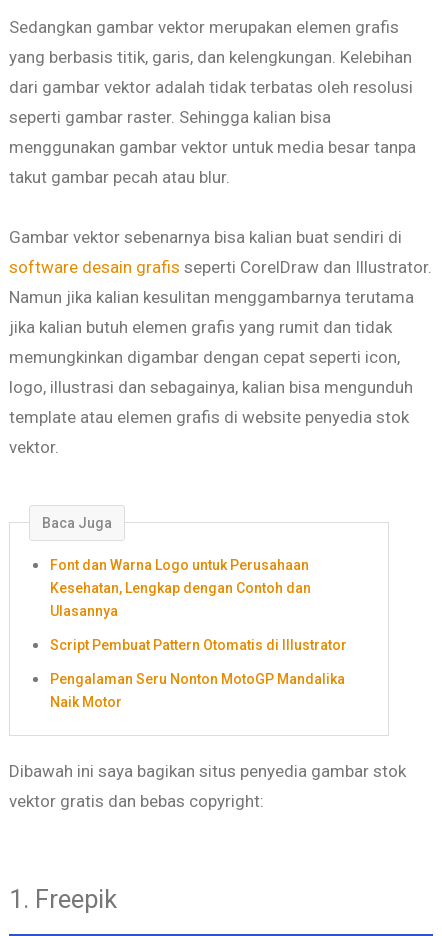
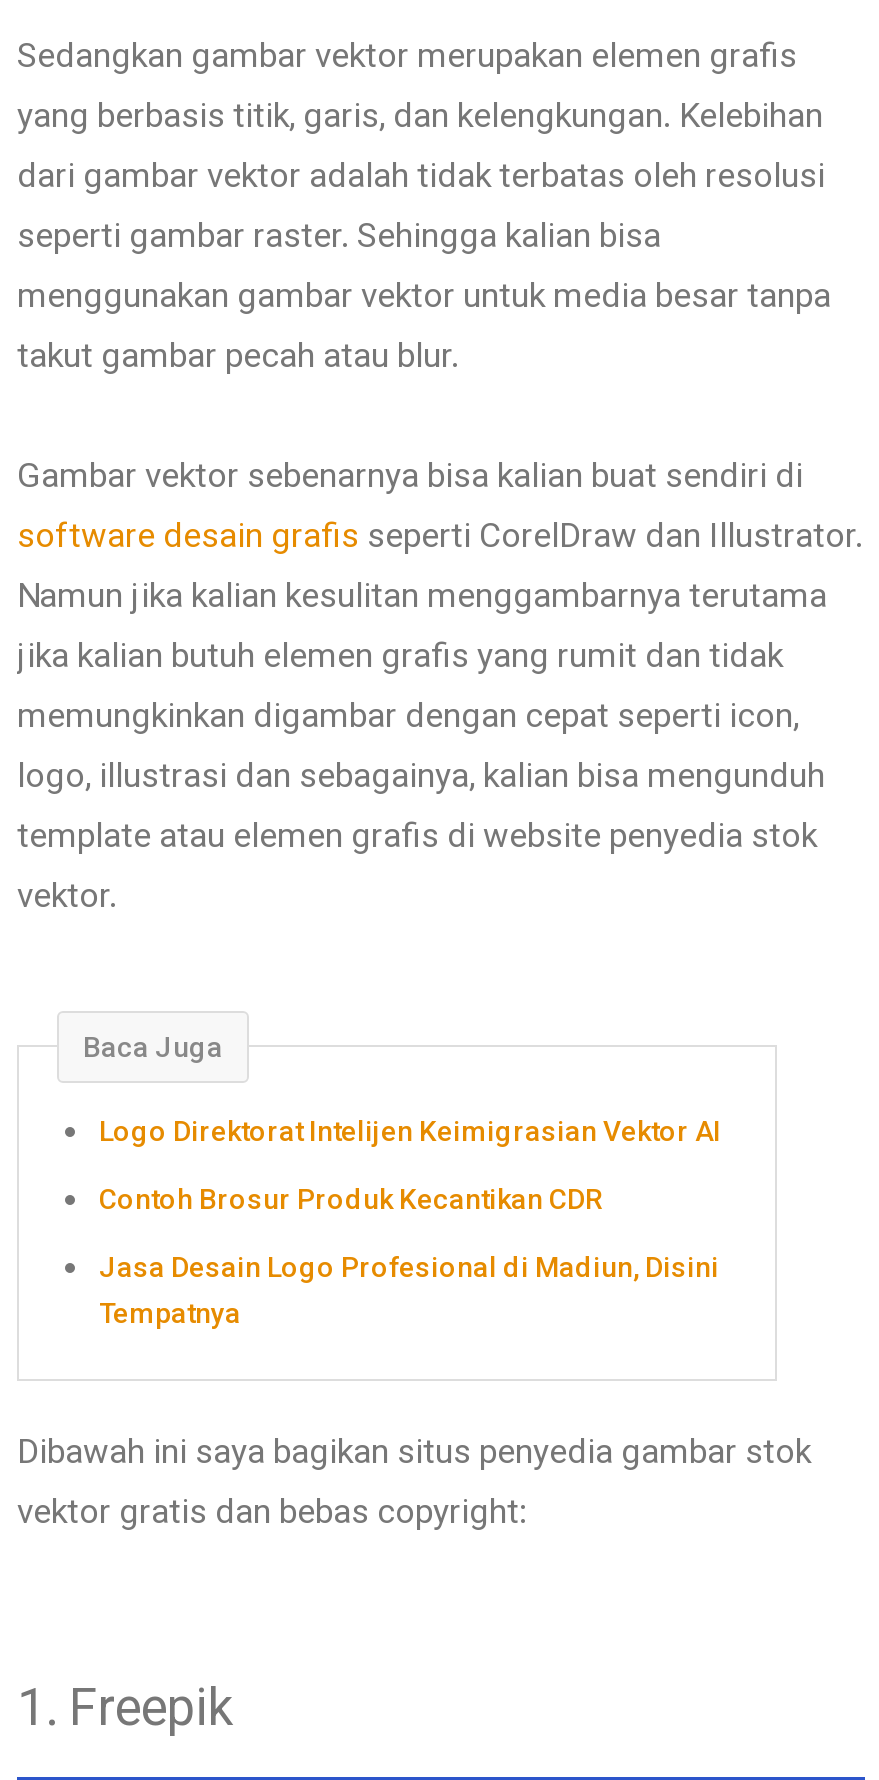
[50,557,311,619] Font dan Warna Logo untuk Perusahaan | Kesehatan, Lengkap dengan Contoh dan | Ulasannya -> [99,1115,721,1147] Logo Direktorat Intelijen Keimigrasian Vektor AI
[50,637,347,653] Script Pembuat Pattern Otomatis di Illustrator -> [99,1183,603,1215] Contoh Brosur Produk Kecantikan CDR
[50,671,345,710] Pengalaman Seru Nonton MotoGP Mandalika | Naik Motor -> [99,1252,719,1330] Jasa Desain Logo Profesional di Madiun, Disini | Tempatnya

